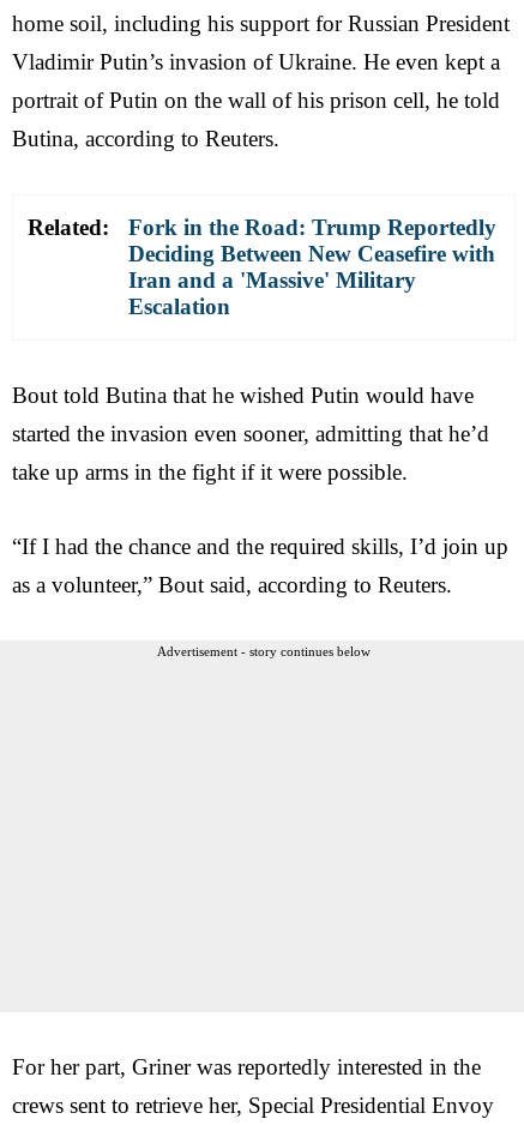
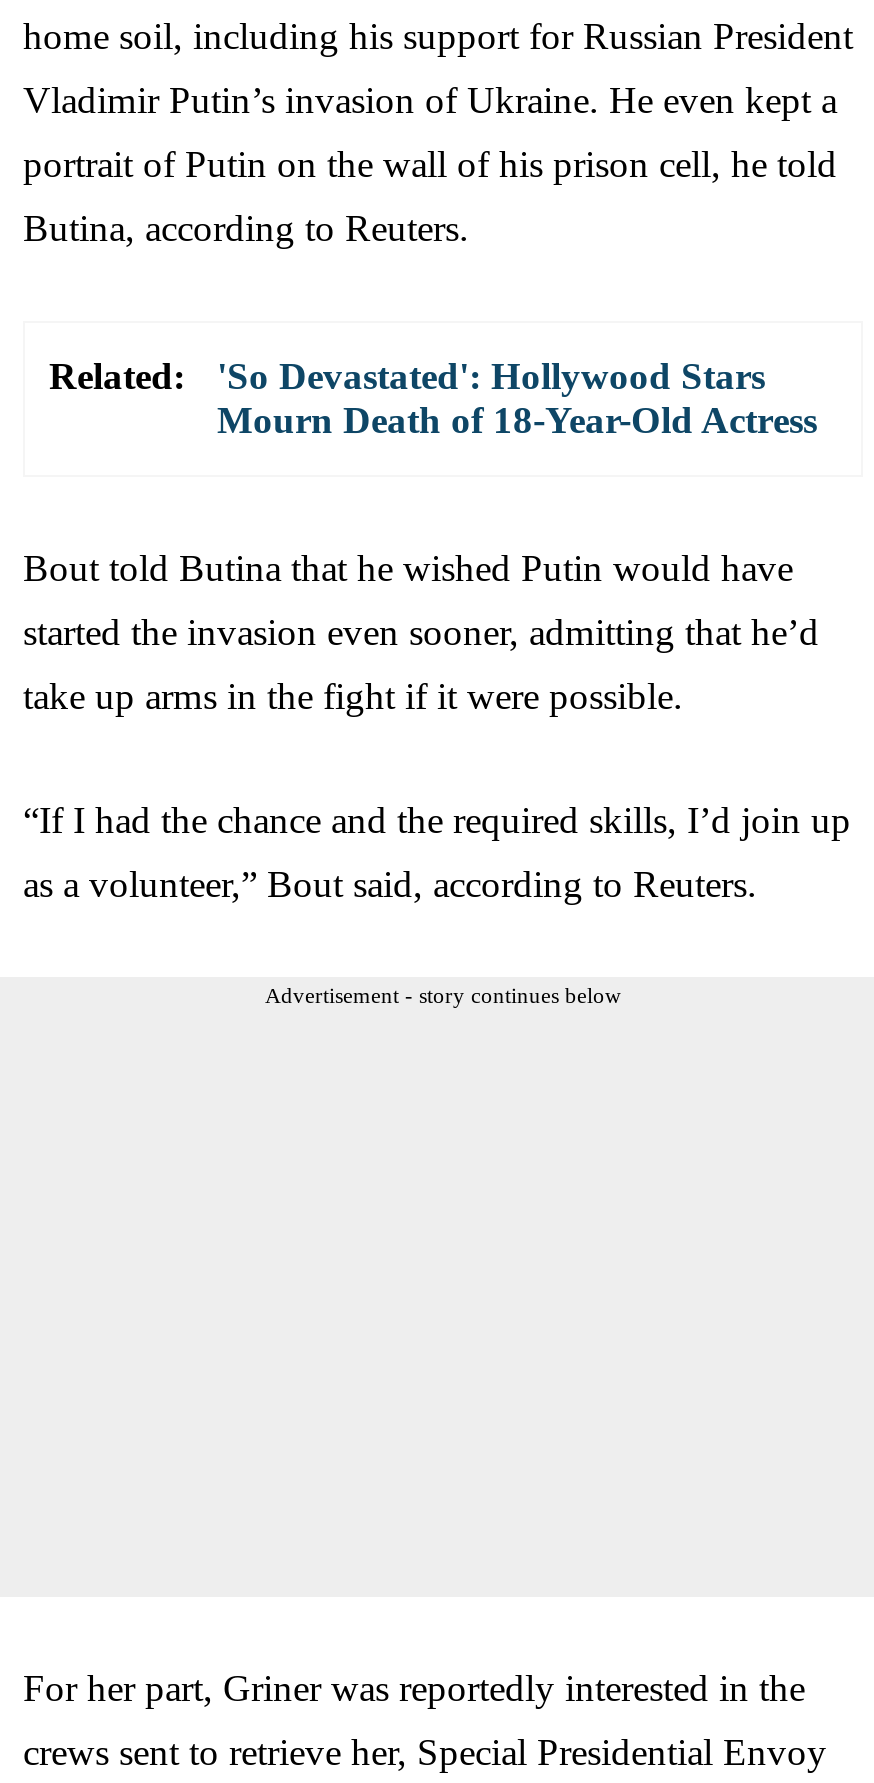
[128,214,496,319] Fork in the Road: Trump Reportedly | Deciding Between New Ceasefire with | Iran and a 'Massive' Military | Escalation -> [217,354,817,440] 'So Devastated': Hollywood Stars | Mourn Death of 18-Year-Old Actress

